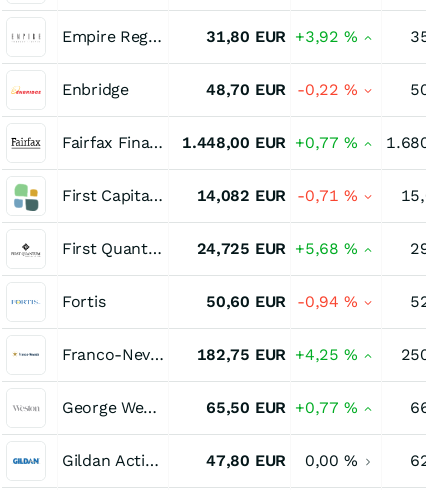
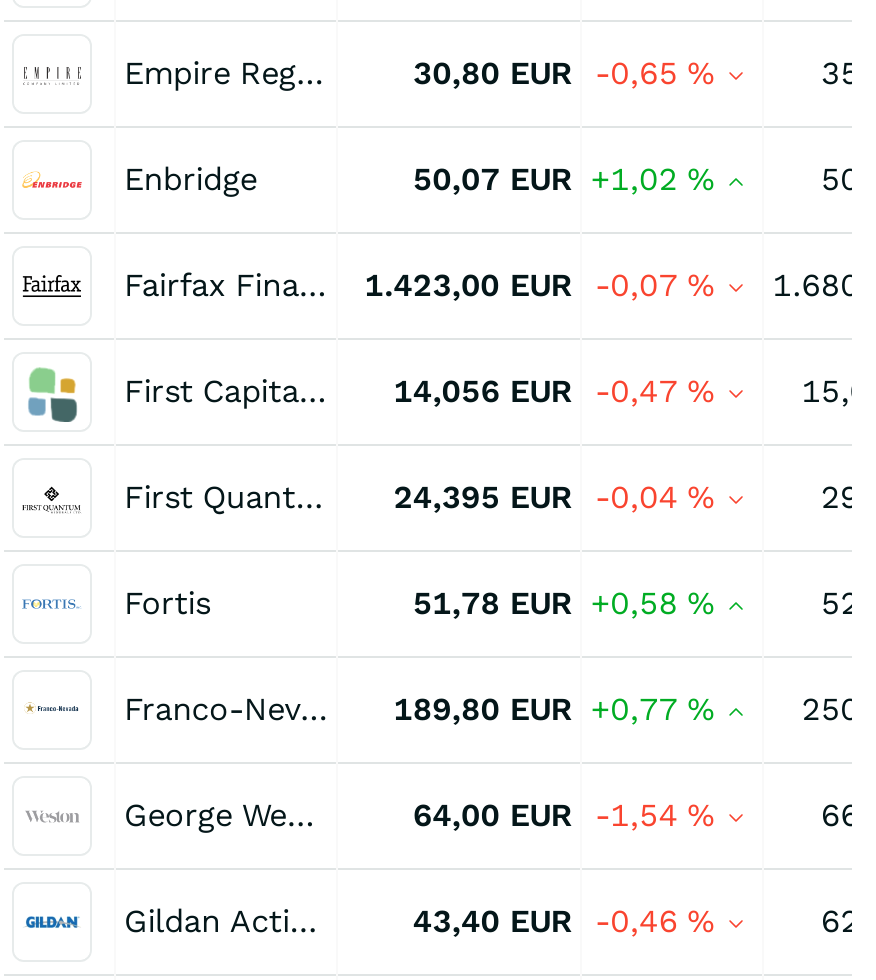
[206,27,357,46] 31,80 EUR +3,92% -> [413,54,715,92] 30,80 EUR -0,65%
[206,80,357,99] 48,70 EUR -0,22% -> [413,160,715,198] 50,07 EUR +1,02%
[182,133,357,152] 1.448,00 EUR +0,77% -> [365,266,715,304] 1.423,00 EUR -0,07%
[197,186,357,205] 14,082 EUR -0,71% -> [393,372,715,410] 14,056 EUR -0,47%
[197,239,357,258] 24,725 EUR +5,68% -> [393,478,715,516] 24,395 EUR -0,04%
[206,292,357,311] 50,60 EUR -0,94% -> [413,584,715,622] 51,78 EUR +0,58%
[197,345,357,364] 182,75 EUR +4,25% -> [393,690,715,728] 189,80 EUR +0,77%
[206,398,357,417] 65,50 EUR +0,77% -> [413,796,715,834] 64,00 EUR -1,54%
[206,451,357,470] 47,80 EUR | 0,00% -> [413,902,715,940] 43,40 EUR -0,46%

